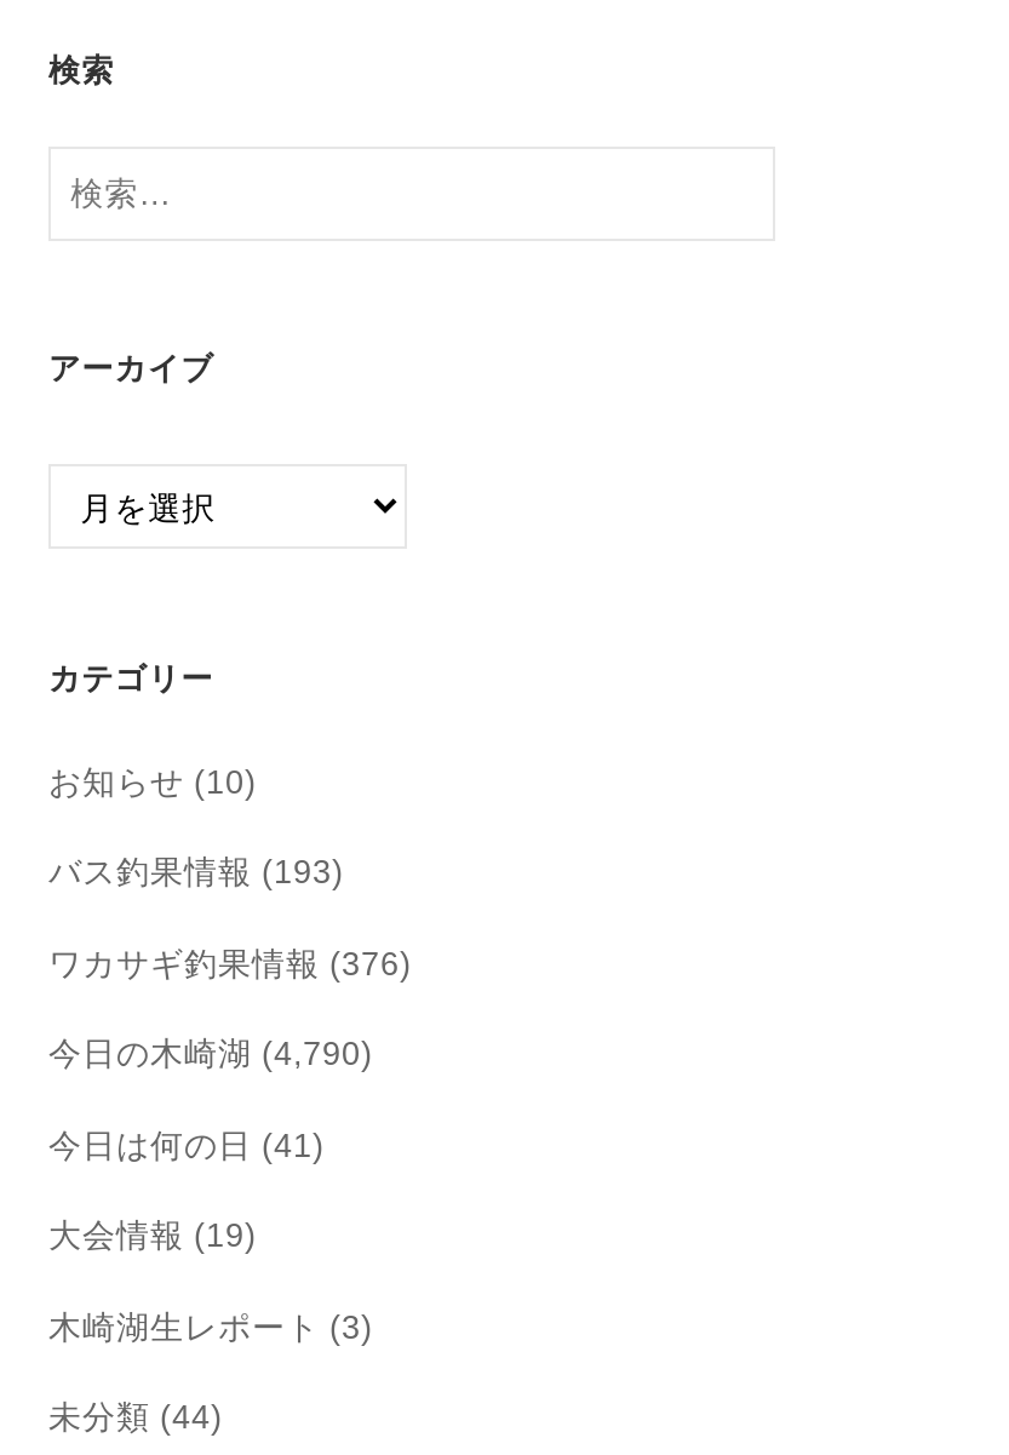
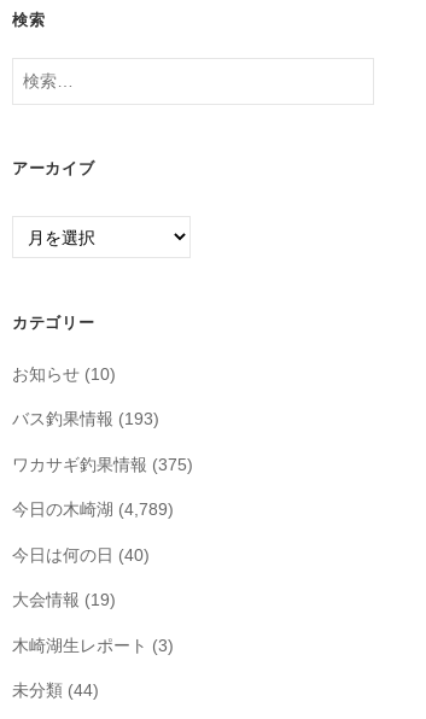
[48,945,412,982] ワカサギ釣果情報(376) -> [12,456,193,474] ワカサギ釣果情報(375)
[48,1036,373,1073] 今日の木崎湖(4,790) -> [12,501,174,519] 今日の木崎湖(4,789)
[48,1127,325,1164] 今日は何の日(41) -> [12,546,150,564] 今日は何の日(40)

